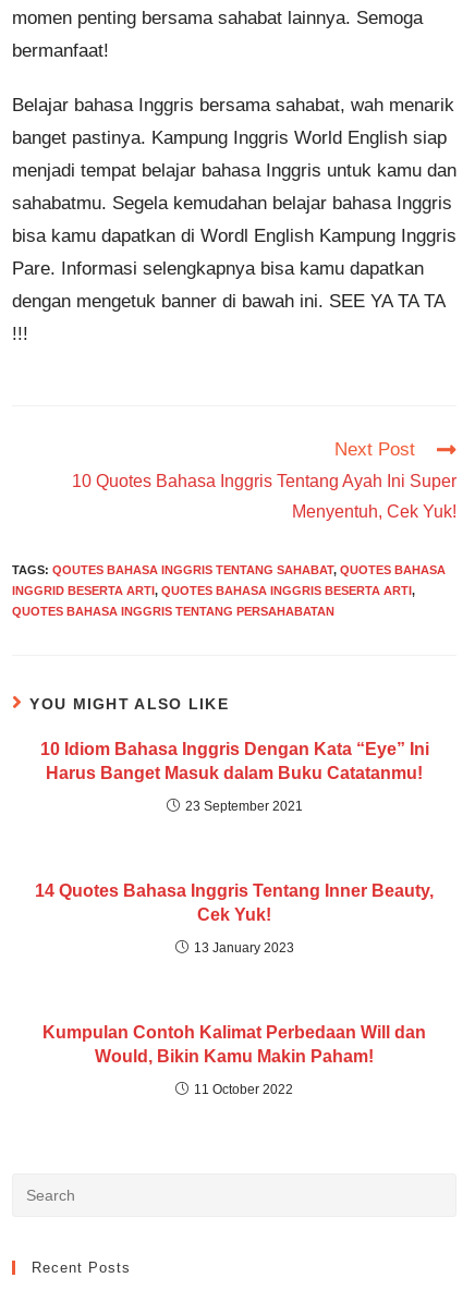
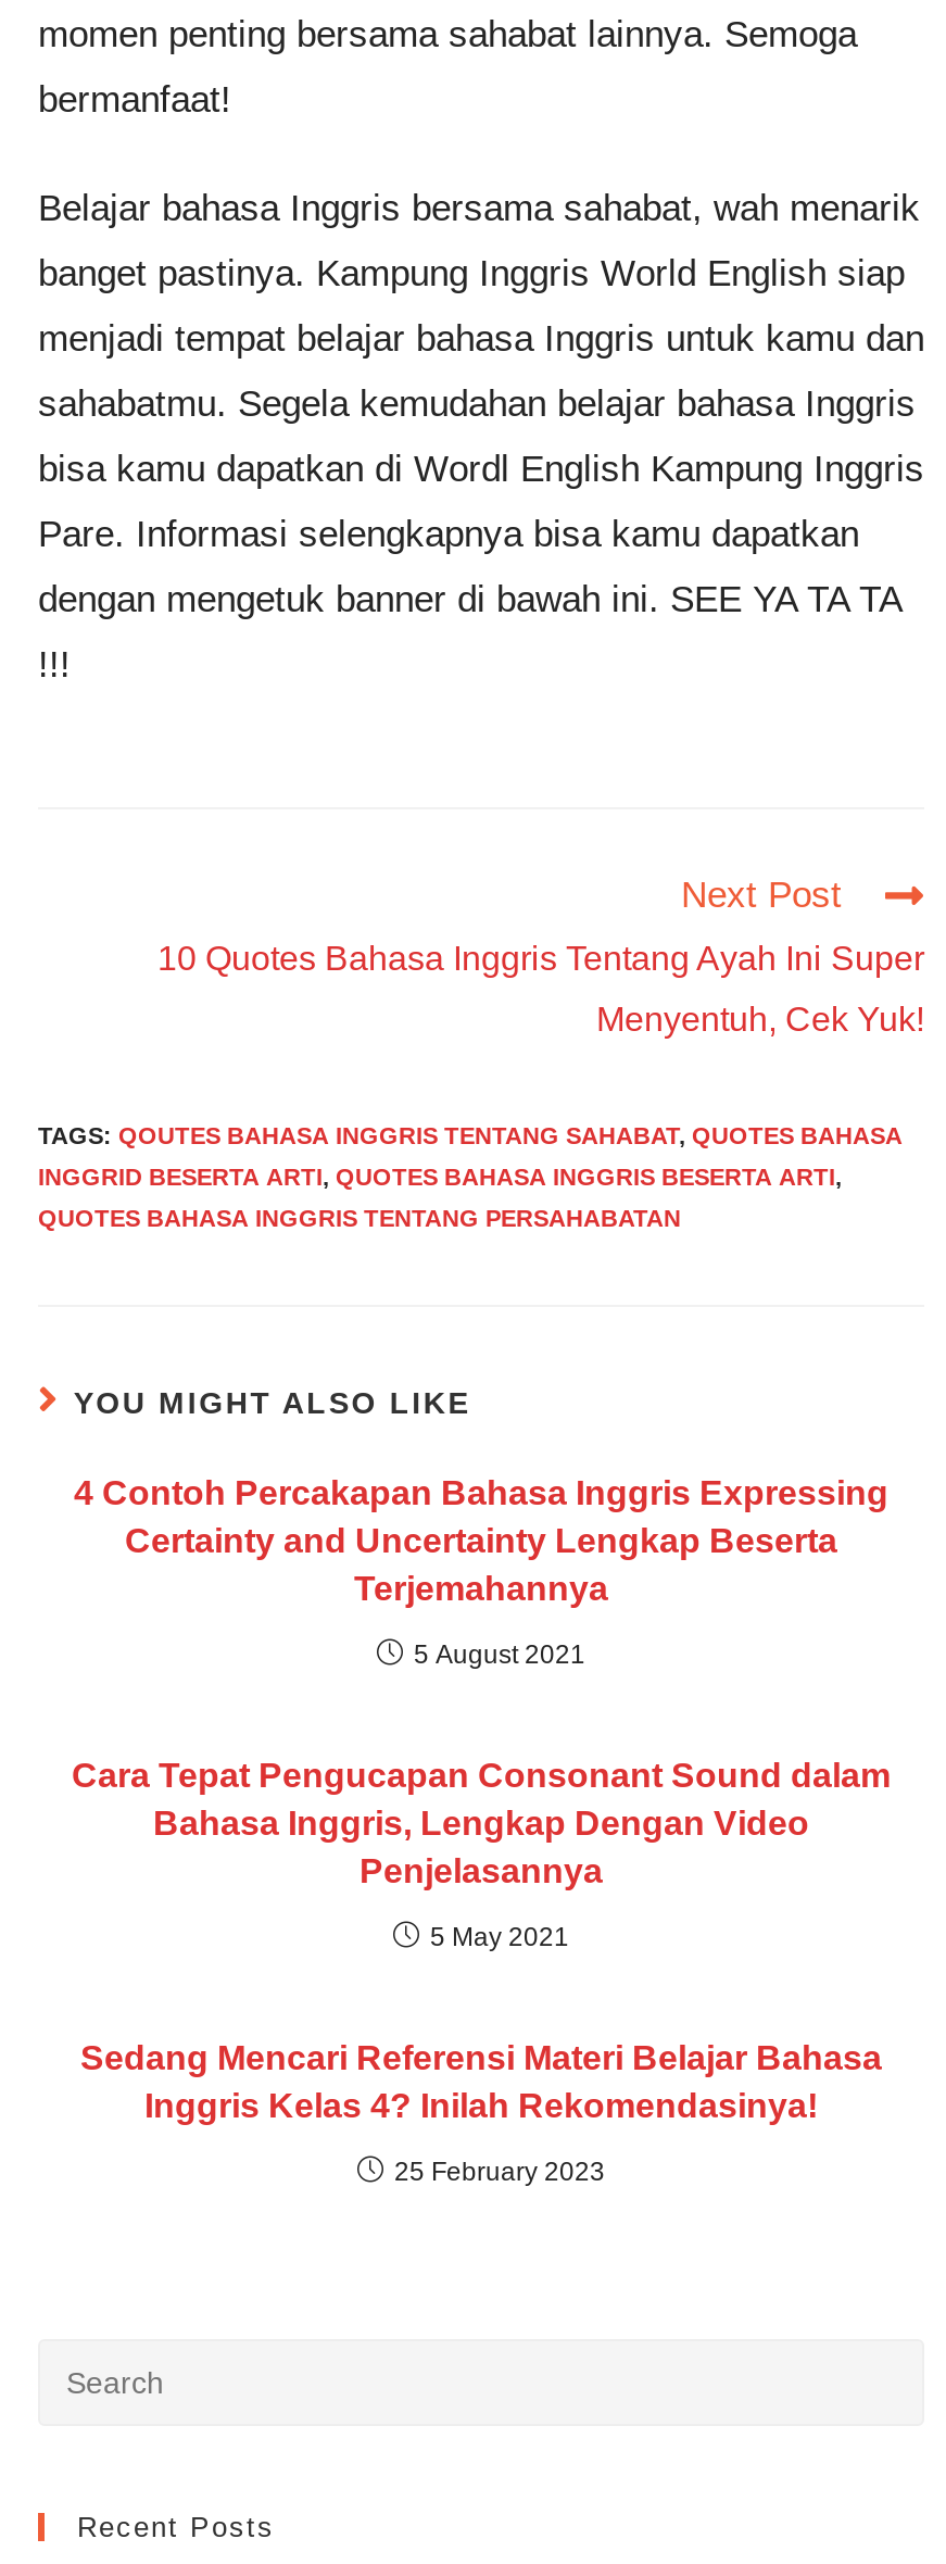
[40,740,429,782] 10 Idiom Bahasa Inggris Dengan Kata “Eye” Ini | Harus Banget Masuk dalam Buku Catatanmu! -> [74,1474,888,1607] 4 Contoh Percakapan Bahasa Inggris Expressing | Certainty and Uncertainty Lengkap Beserta | Terjemahannya
[185,799,302,814] 23 September 2021 -> [414,1639,585,1670] 5 August 2021
[35,881,434,924] 14 Quotes Bahasa Inggris Tentang Inner Beauty, | Cek Yuk! -> [72,1757,891,1889] Cara Tepat Pengucapan Consonant Sound dalam | Bahasa Inggris, Lengkap Dengan Video | Penjelasannya
[193,940,294,956] 13 January 2023 -> [430,1922,569,1952] 5 May 2021
[42,1023,426,1066] Kumpulan Contoh Kalimat Perbedaan Will dan | Would, Bikin Kamu Makin Paham! -> [80,2039,882,2124] Sedang Mencari Referensi Materi Belajar Bahasa | Inggris Kelas 4? Inilah Rekomendasinya!
[194,1082,293,1097] 11 October 2022 -> [394,2157,605,2187] 25 February 2023

